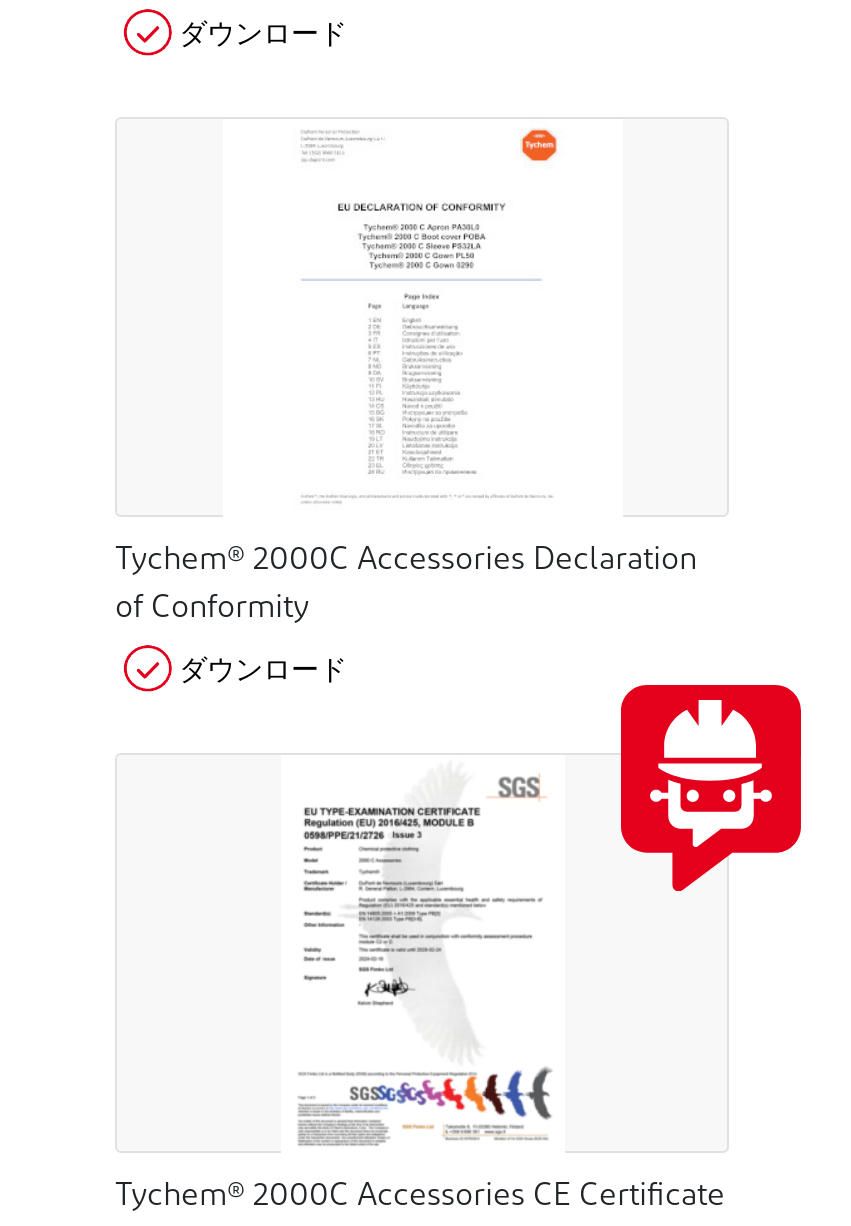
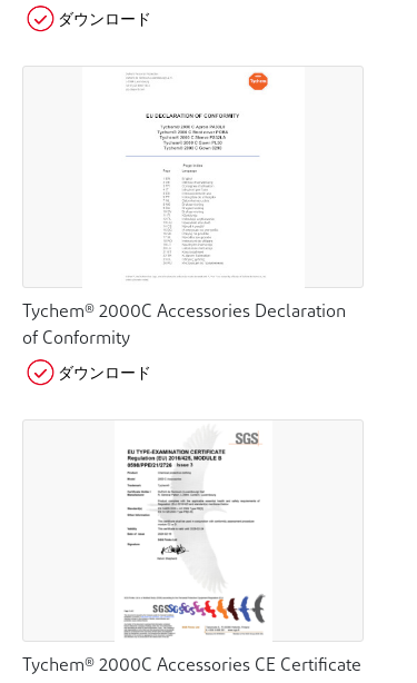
[619,683,803,893] [image] -> none

